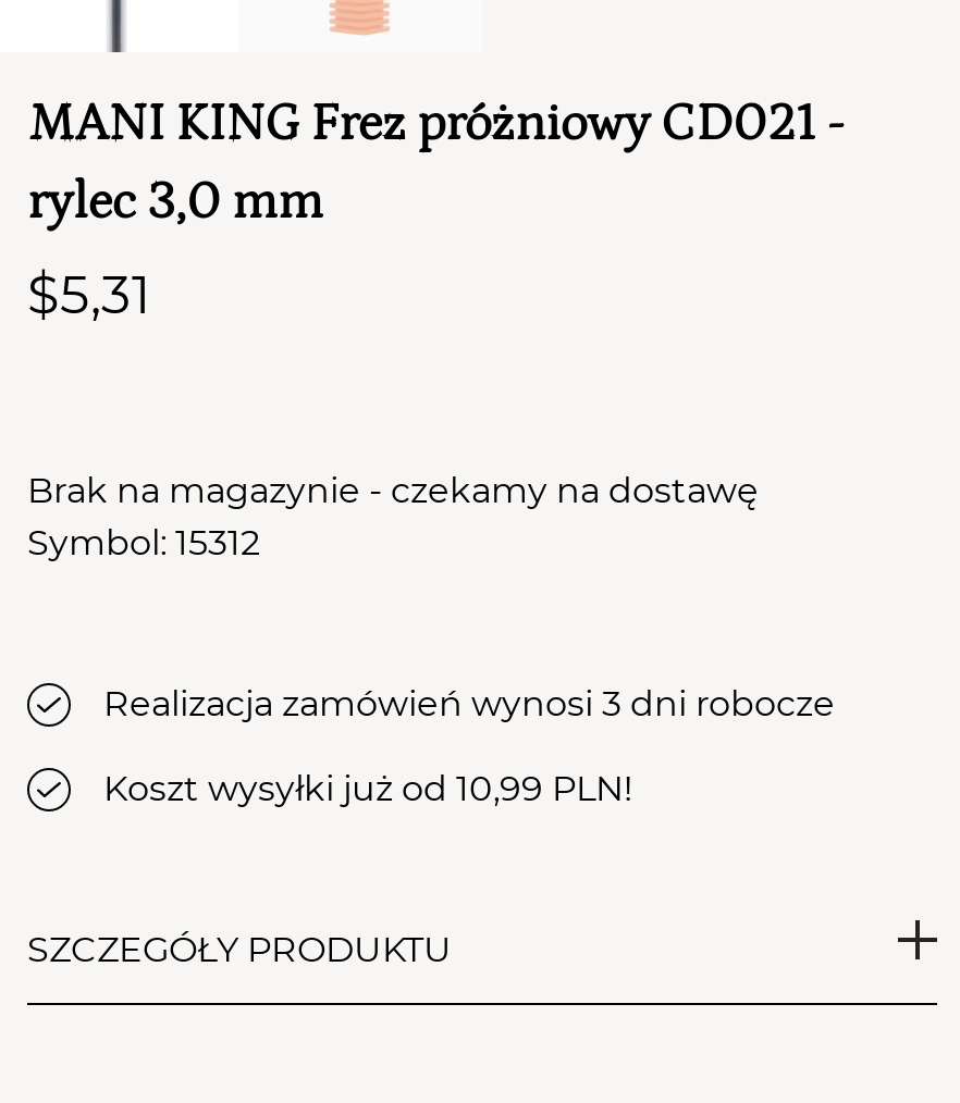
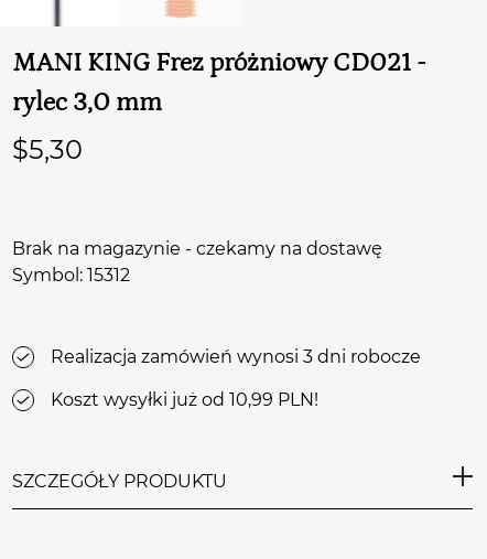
[27,263,151,326] $5,31 -> [12,133,83,165] $5,30

